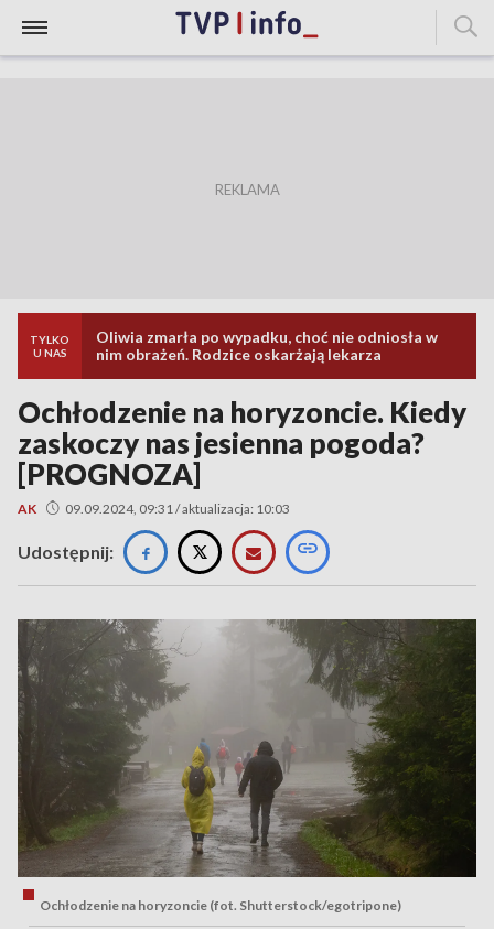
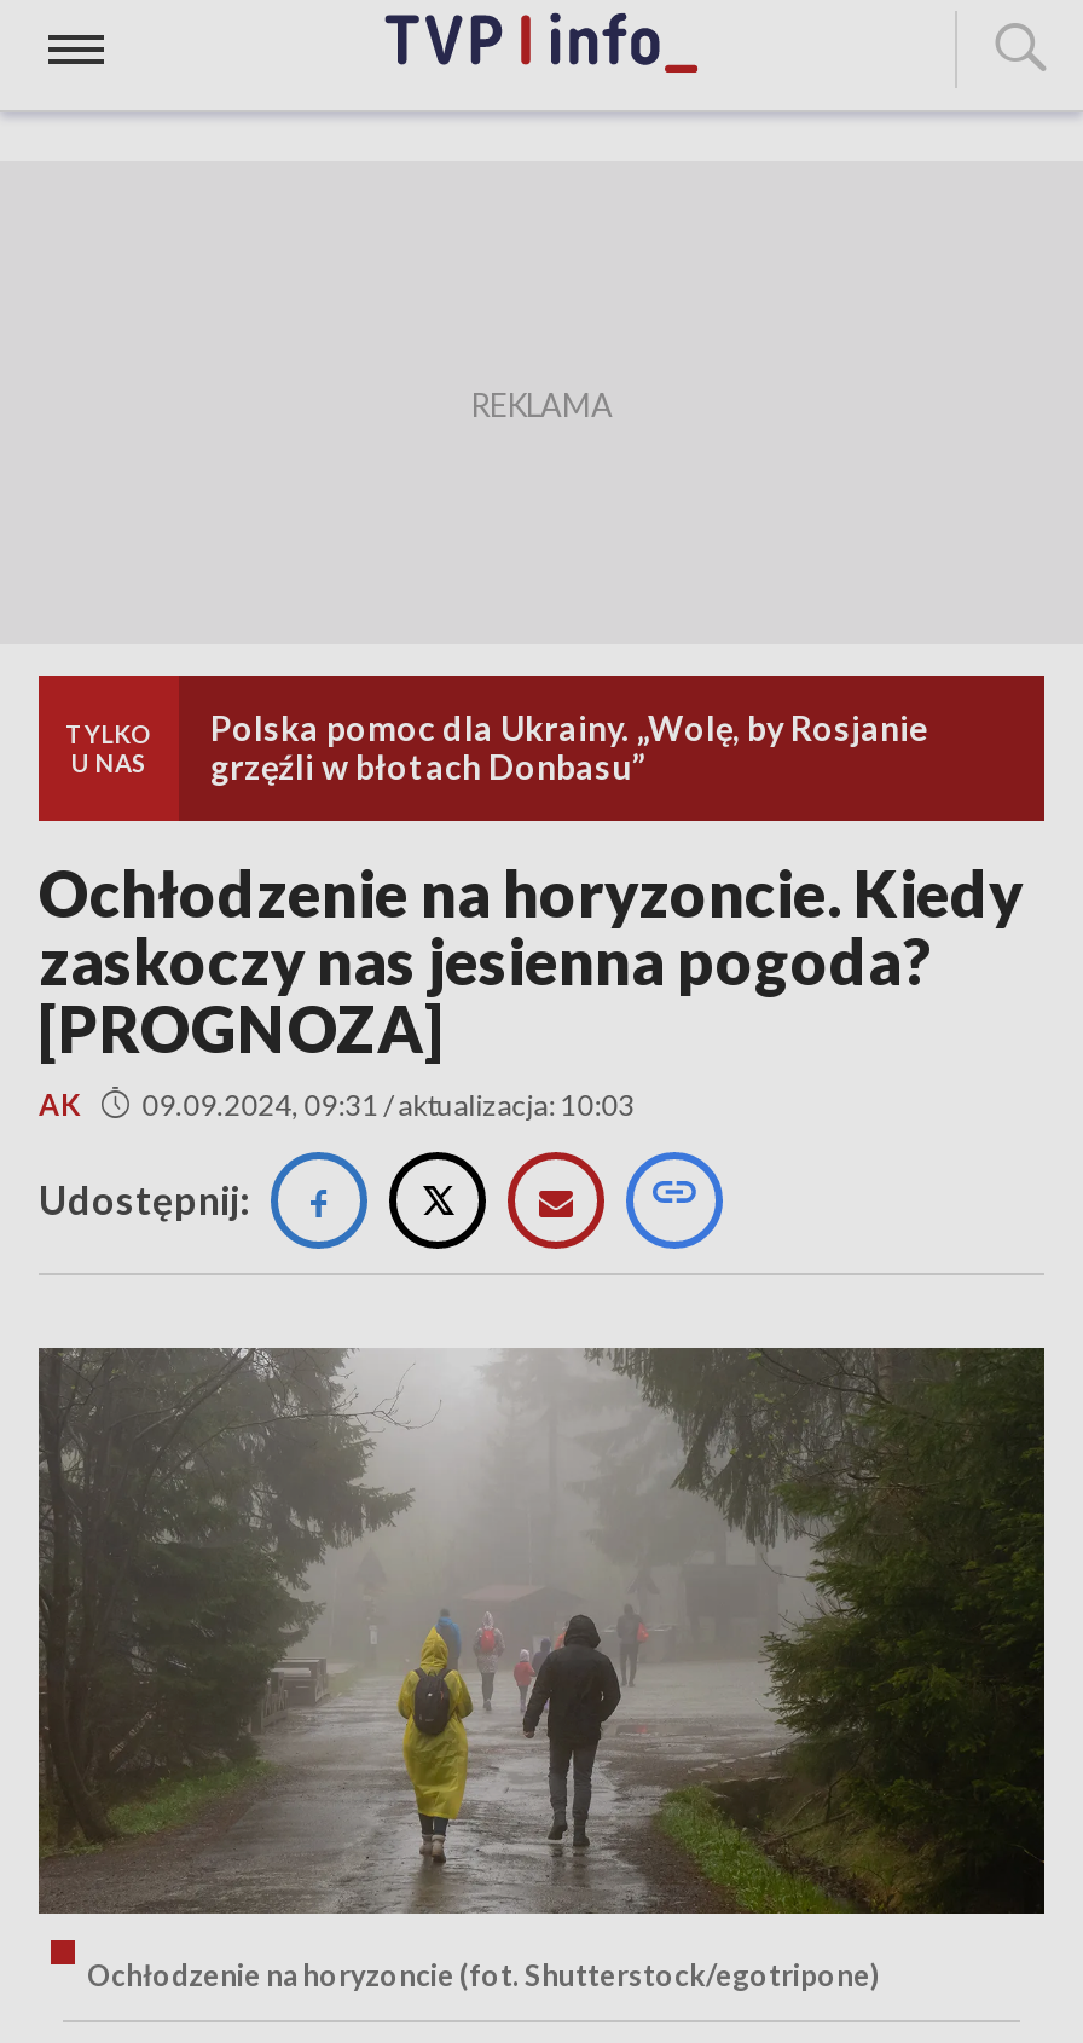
[96,327,438,364] Oliwia zmarła po wypadku, choć nie odniosła w | nim obrażeń. Rodzice oskarżają lekarza -> [210,707,928,787] Polska pomoc dla Ukrainy. „Wolę, by Rosjanie | grzęźli w błotach Donbasu”

